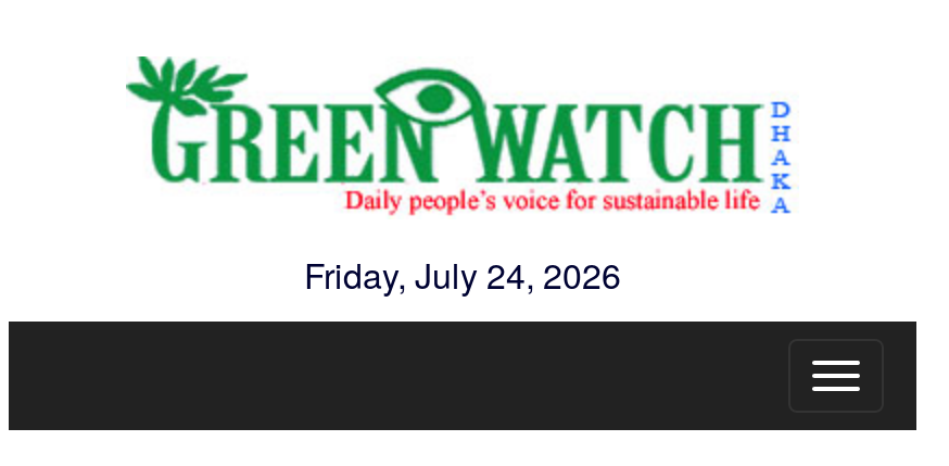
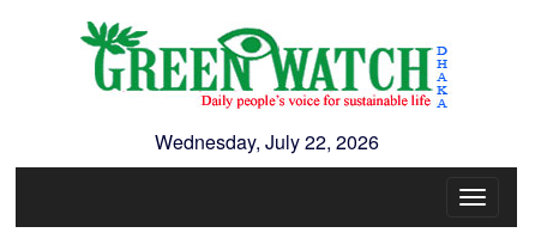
[304,250,621,300] Friday, July 24, 2026 -> [154,128,378,155] Wednesday, July 22, 2026

